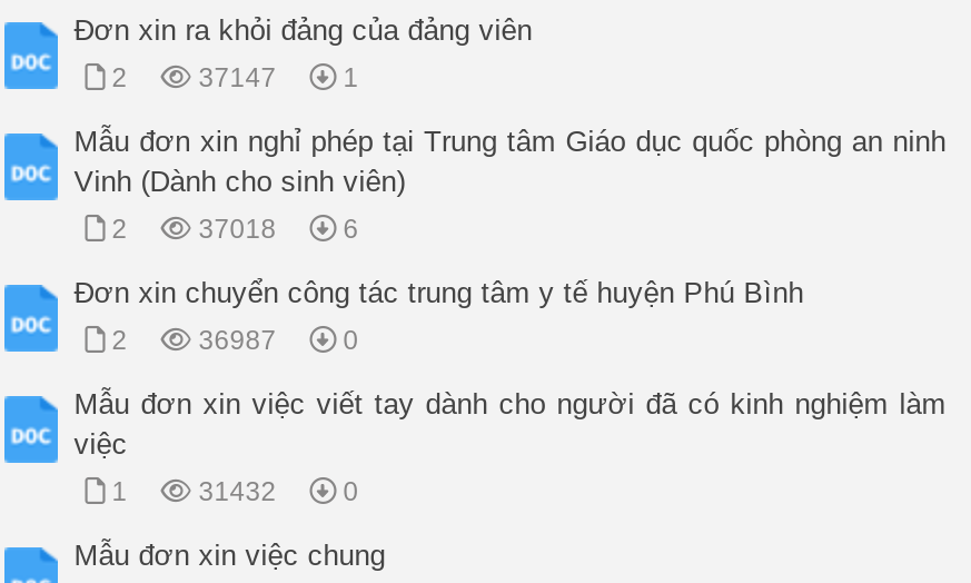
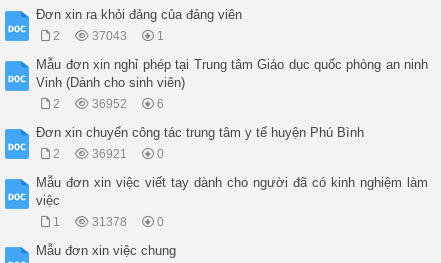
[198,62,276,93] 37147 -> [92,29,127,43] 37043
[198,214,276,245] 37018 -> [92,97,127,111] 36952
[198,325,276,356] 36987 -> [92,147,127,161] 36921
[198,476,276,507] 31432 -> [92,215,127,229] 31378

